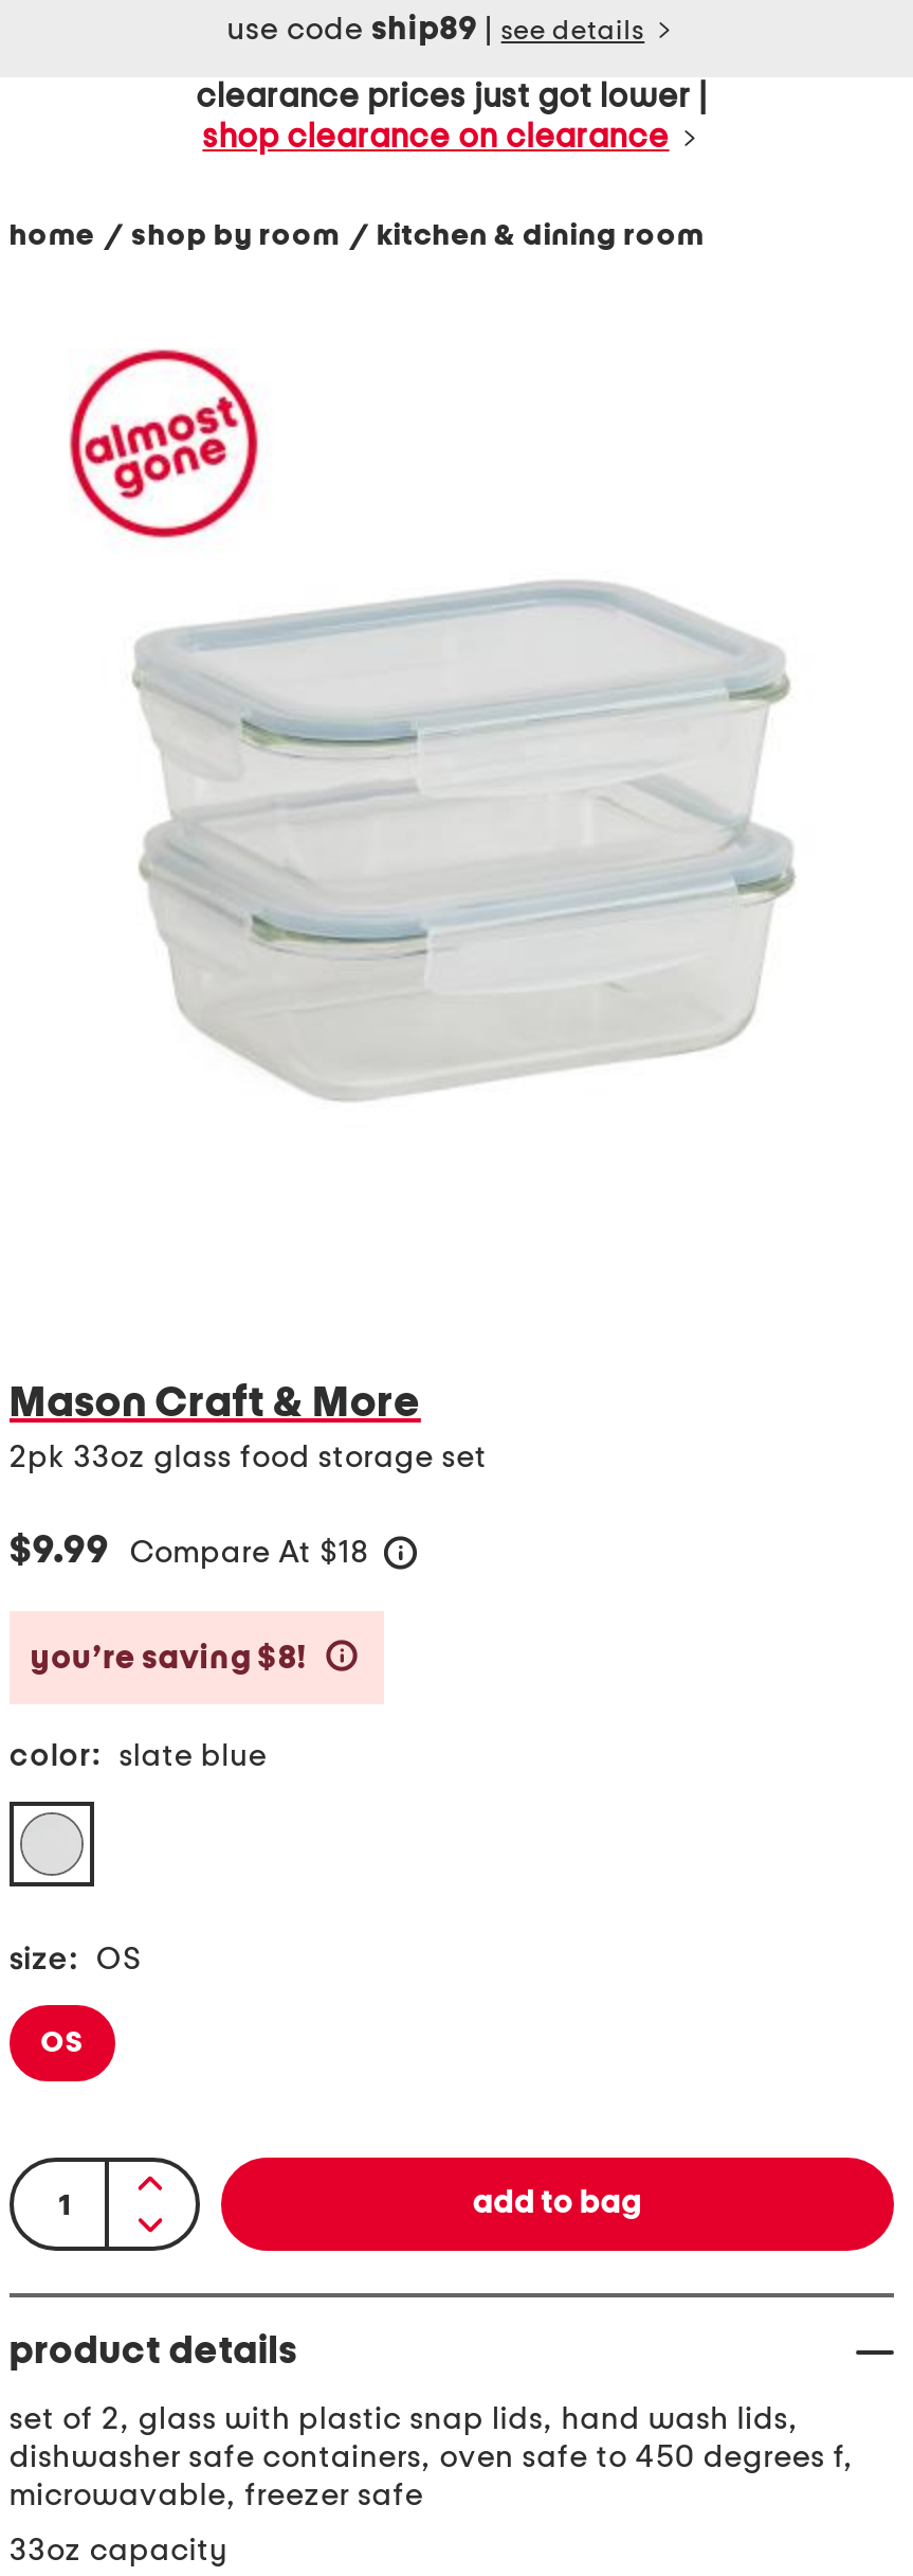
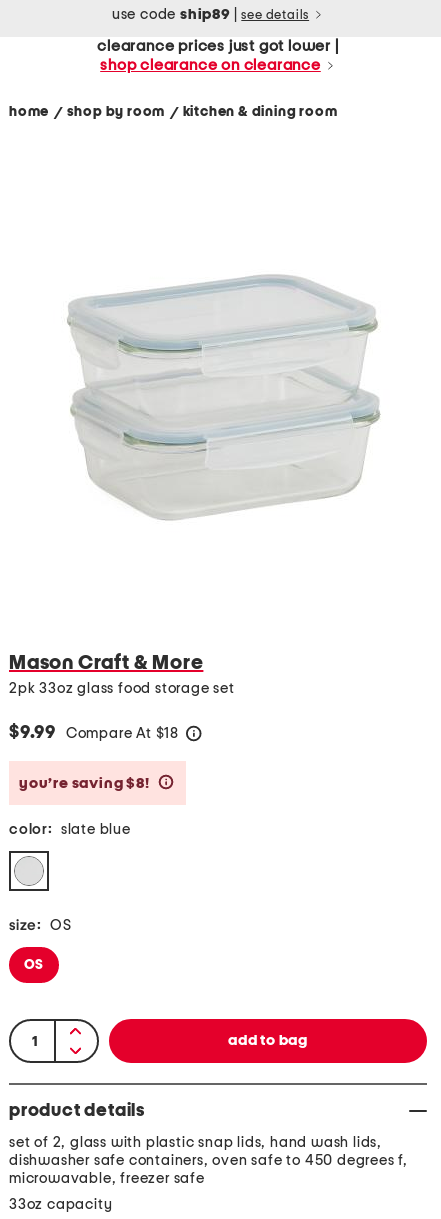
[69,348,259,539] [image] -> none

